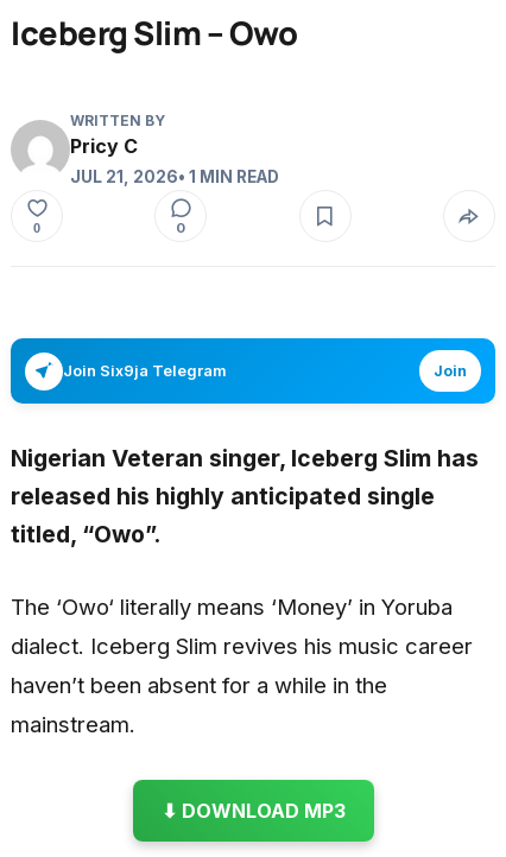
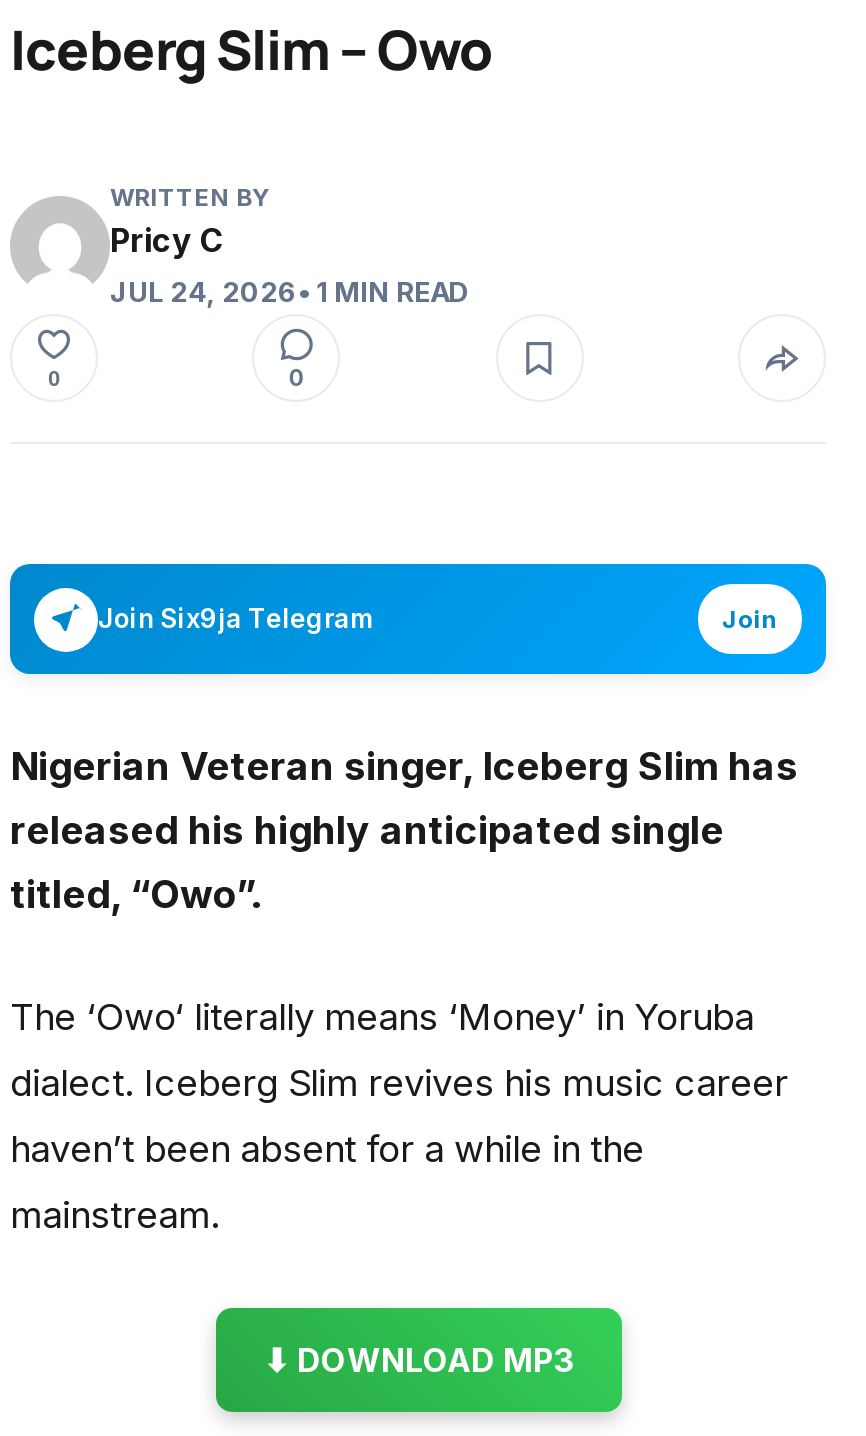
[70,167,279,186] JUL 21, 2026 • 1 MIN READ -> [110,276,468,308] JUL 24, 2026 • 1 MIN READ

